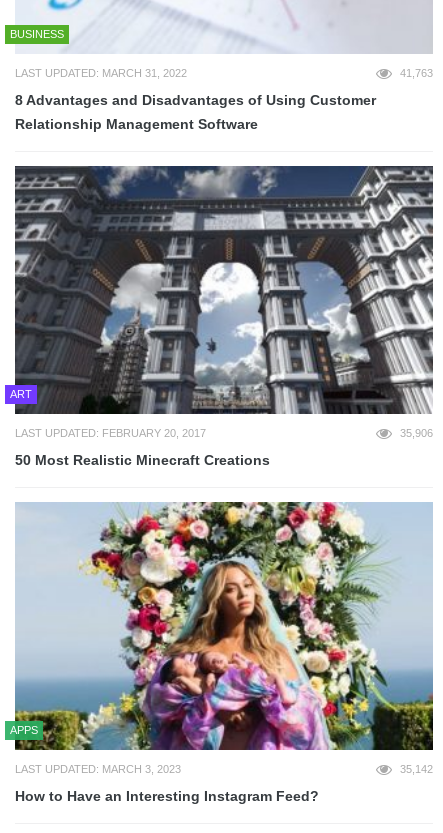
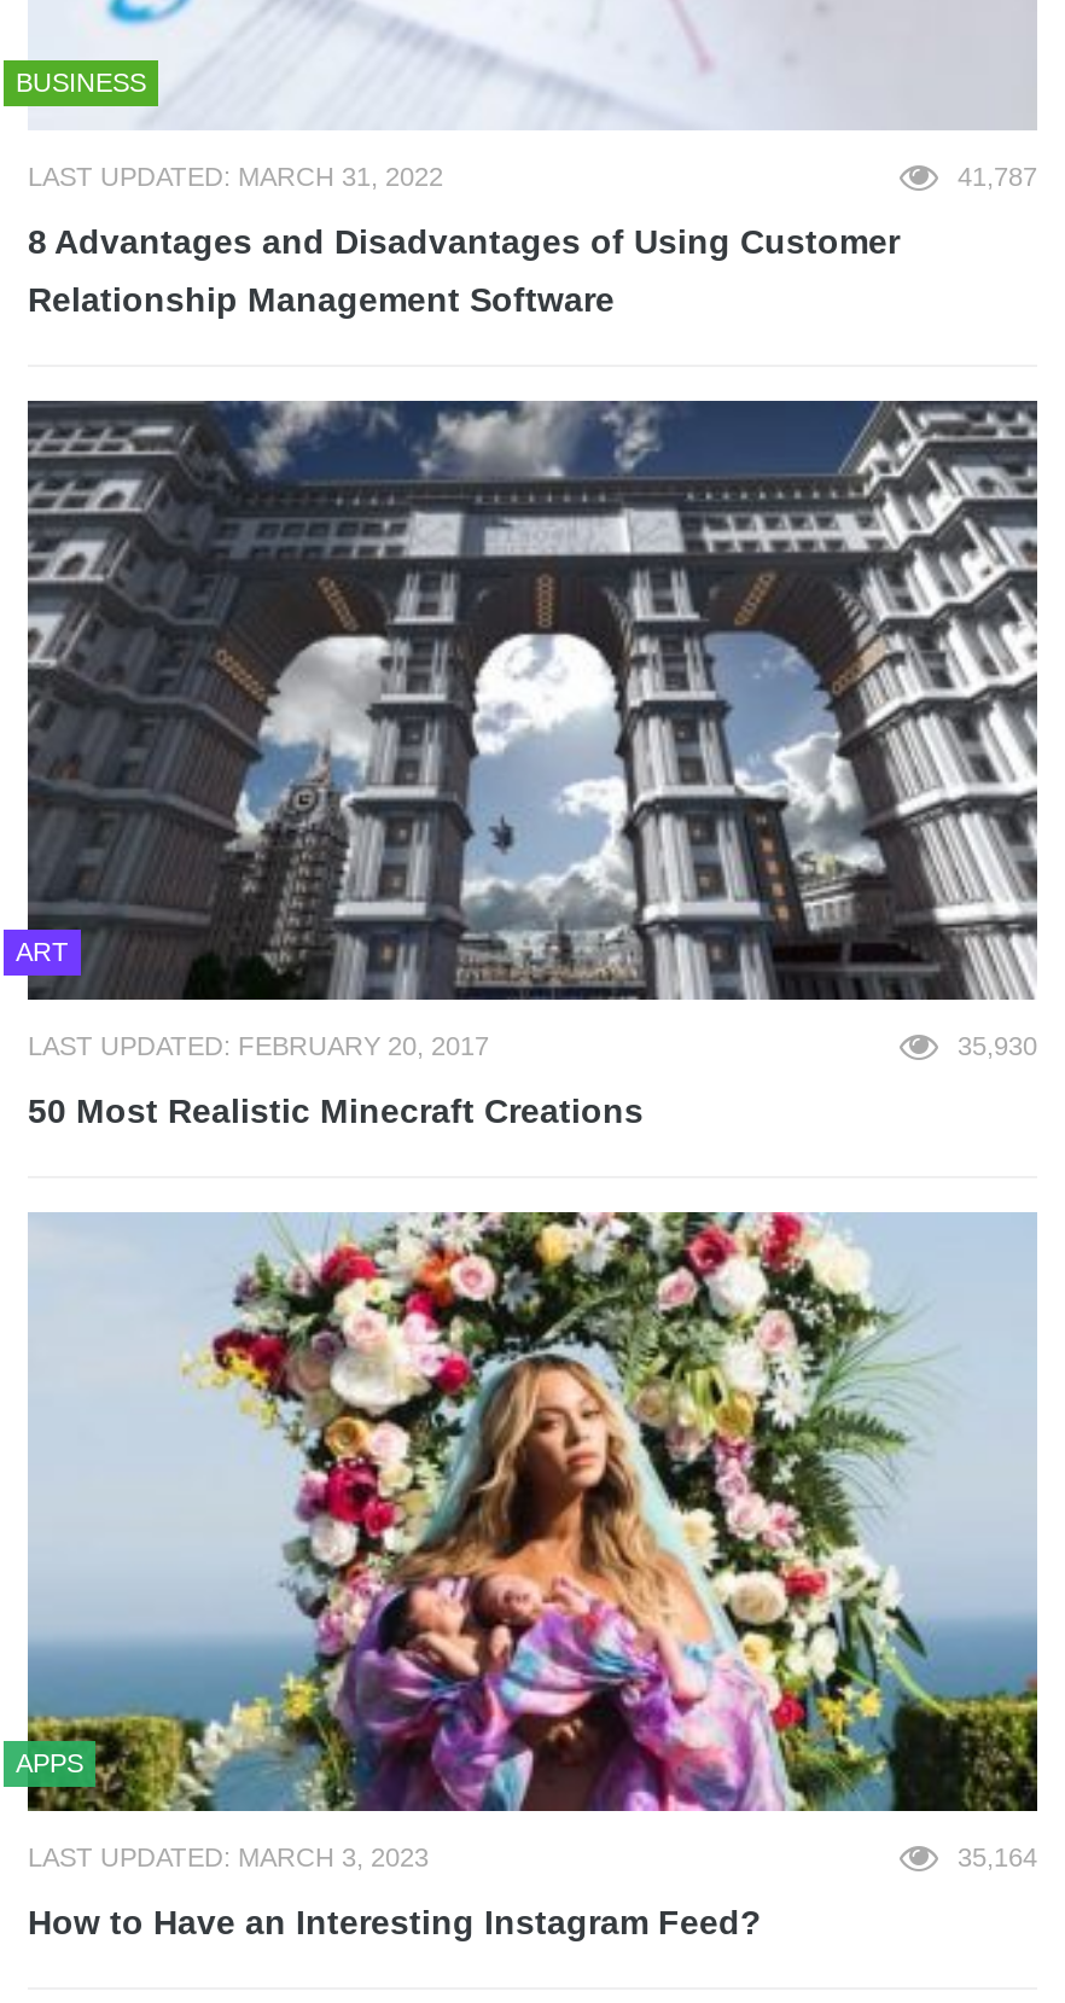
[397,67,433,79] 41,763 -> [950,162,1037,191] 41,787
[397,427,433,439] 35,906 -> [950,1031,1037,1060] 35,930
[397,763,433,775] 35,142 -> [950,1843,1037,1872] 35,164

